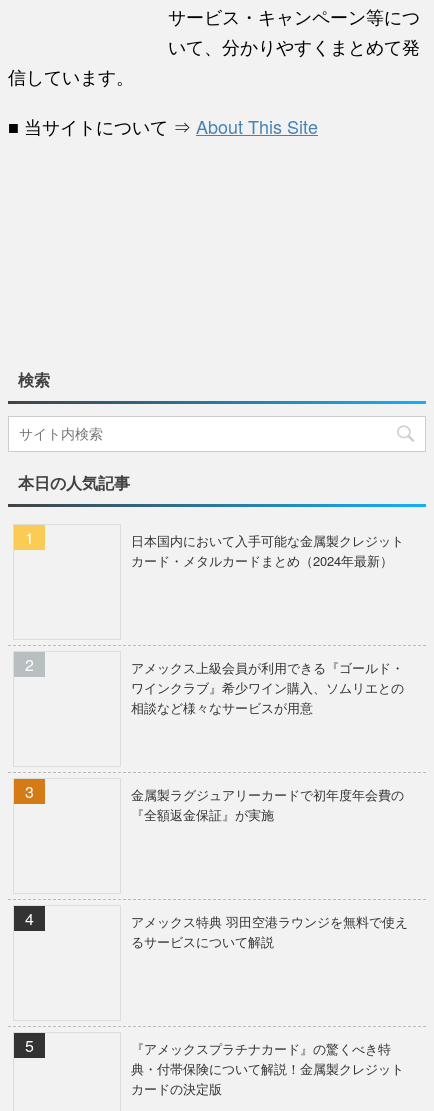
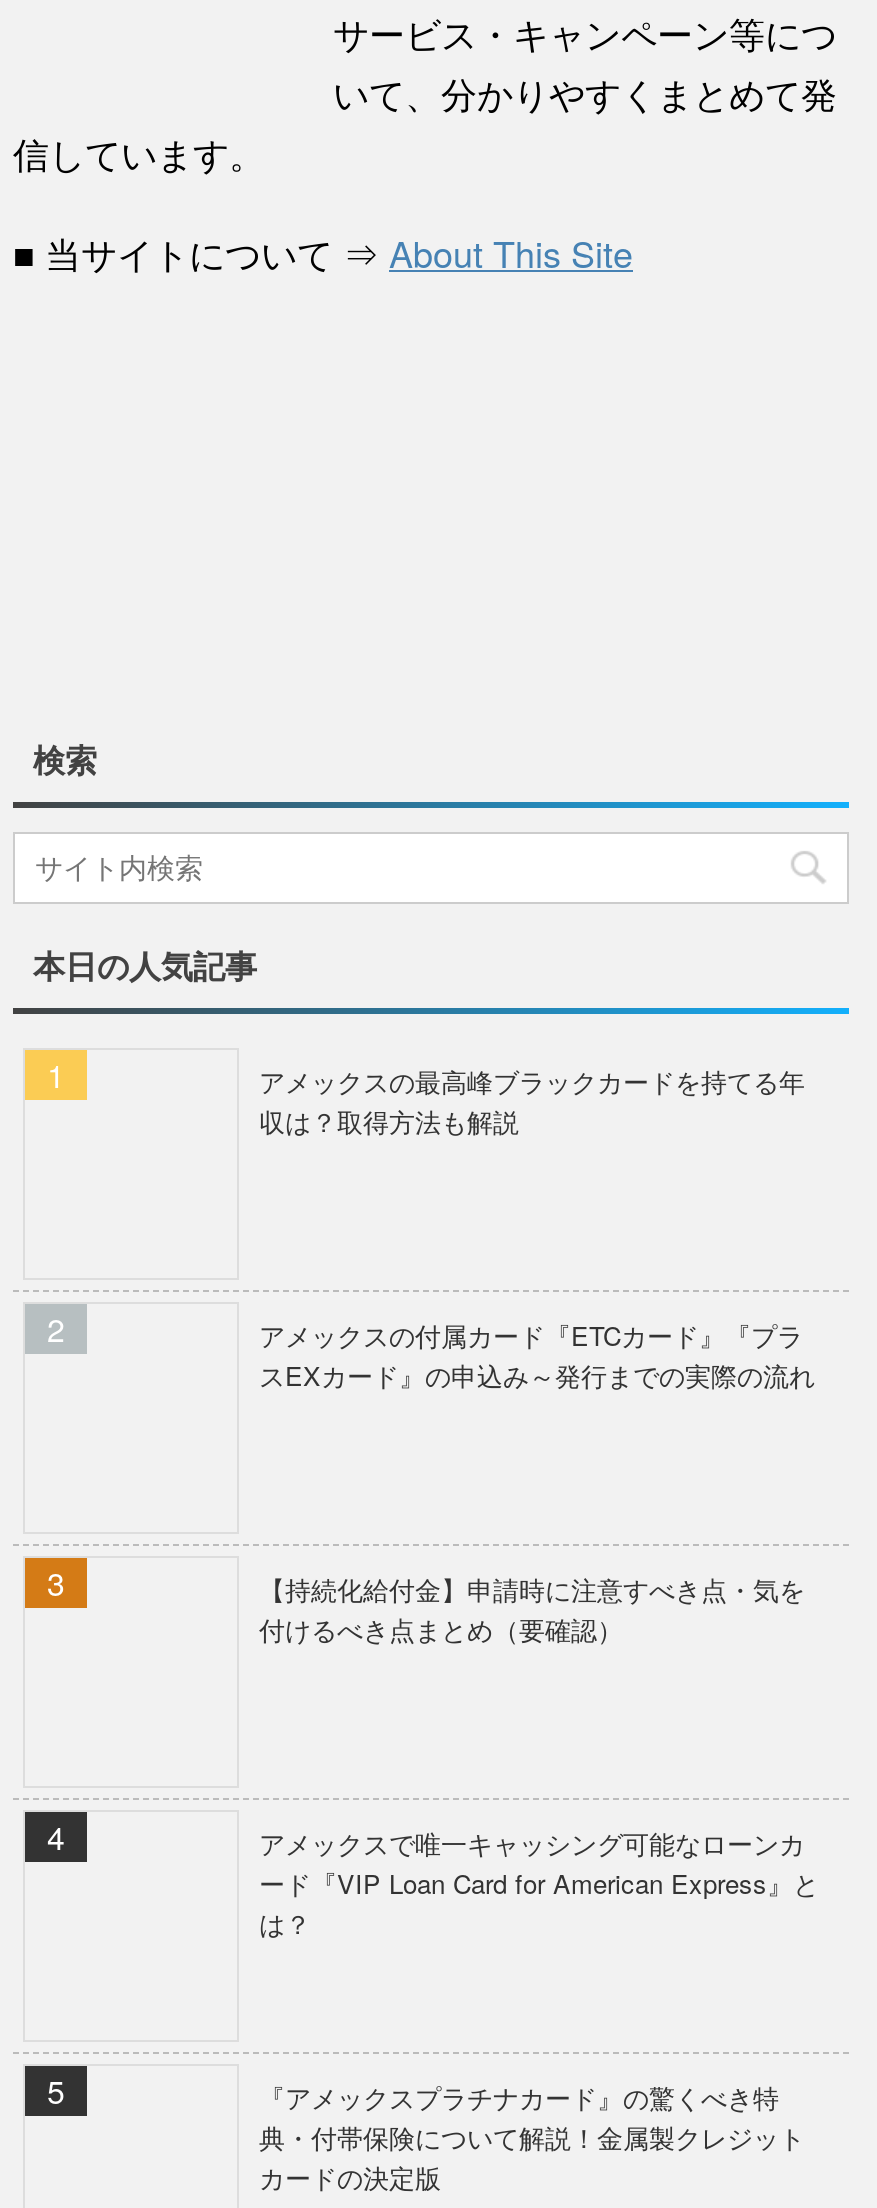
[131,531,404,570] 日本国内において入手可能な金属製クレジット | カード・メタルカードまとめ（2024年最新） -> [259,1062,805,1140] アメックスの最高峰ブラックカードを持てる年 | 収は？取得方法も解説
[131,658,404,717] アメックス上級会員が利用できる『ゴールド・ | ワインクラブ』希少ワイン購入、ソムリエとの | 相談など様々なサービスが用意 -> [259,1316,815,1394] アメックスの付属カード『ETCカード』『プラ | スEXカード』の申込み～発行までの実際の流れ
[131,785,404,824] 金属製ラグジュアリーカードで初年度年会費の | 『全額返金保証』が実施 -> [259,1570,805,1648] 【持続化給付金】申請時に注意すべき点・気を | 付けるべき点まとめ（要確認）
[131,912,408,951] アメックス特典 羽田空港ラウンジを無料で使え | るサービスについて解説 -> [259,1824,819,1942] アメックスで唯一キャッシング可能なローンカ | ード『VIP Loan Card for American Express』と | は？

